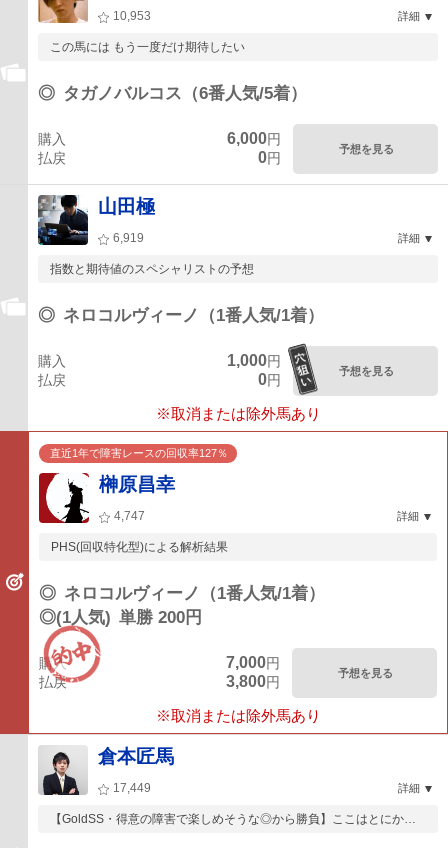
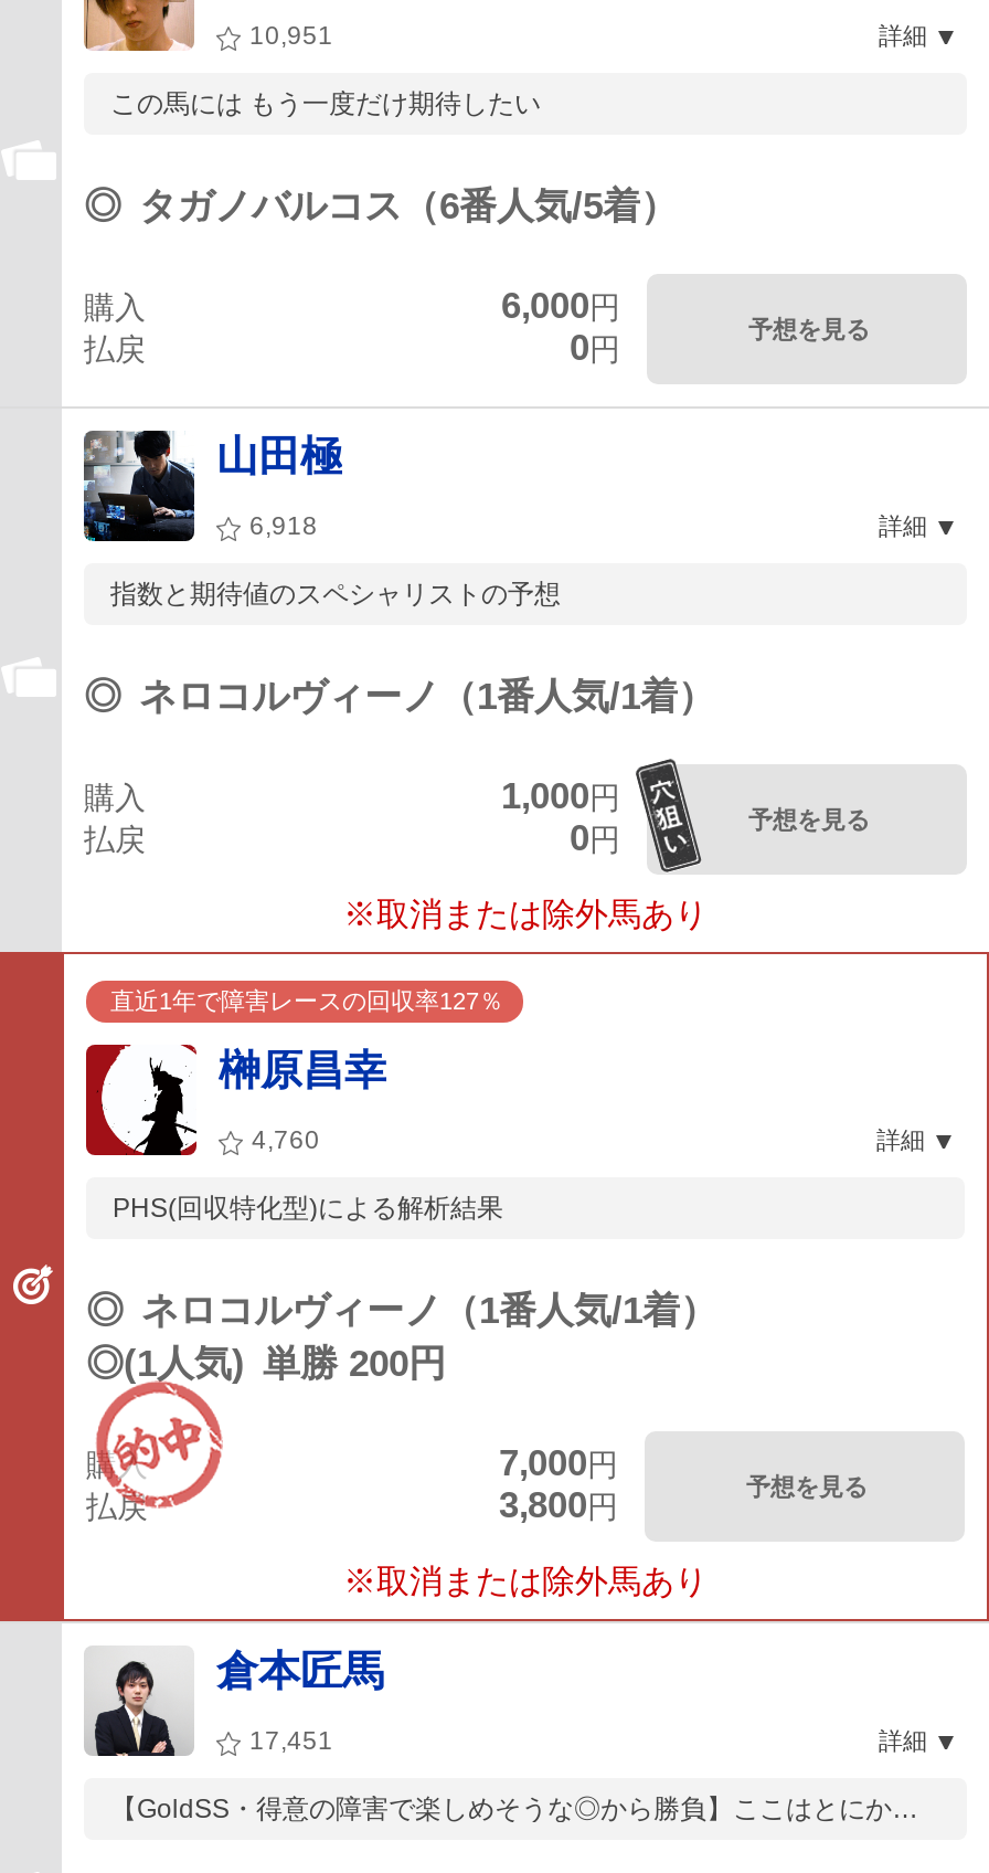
[113,10,151,22] 10,953 -> [249,22,333,49] 10,951
[113,232,144,244] 6,919 -> [249,512,318,539] 6,918
[114,510,145,522] 4,747 -> [252,1126,320,1153] 4,760
[113,782,151,794] 17,449 -> [249,1727,333,1754] 17,451

